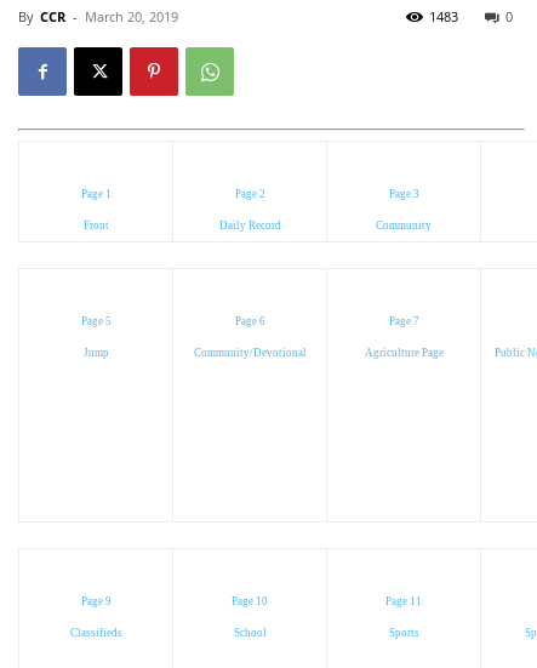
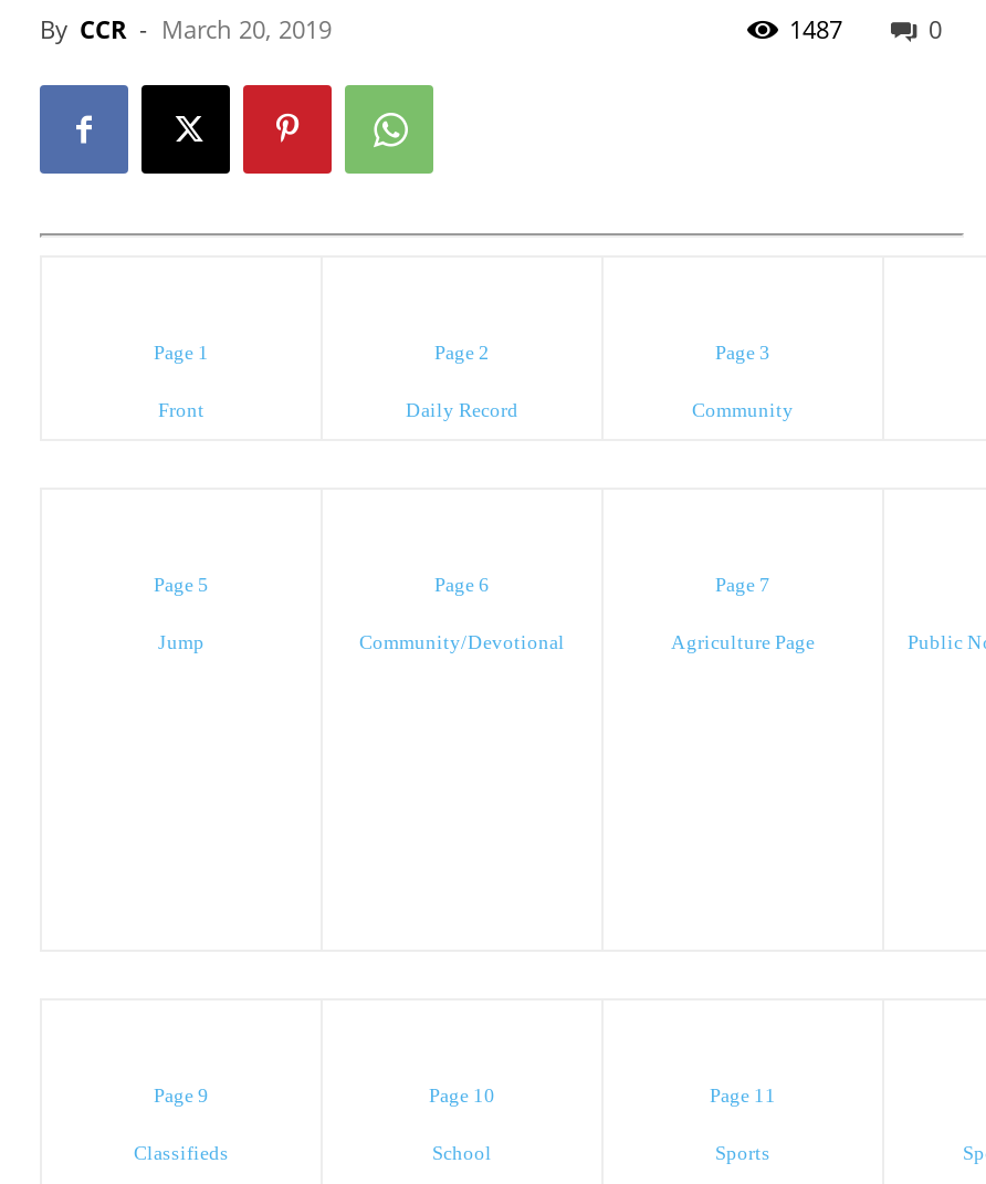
[429,7,458,25] 1483 -> [789,12,842,45] 1487

